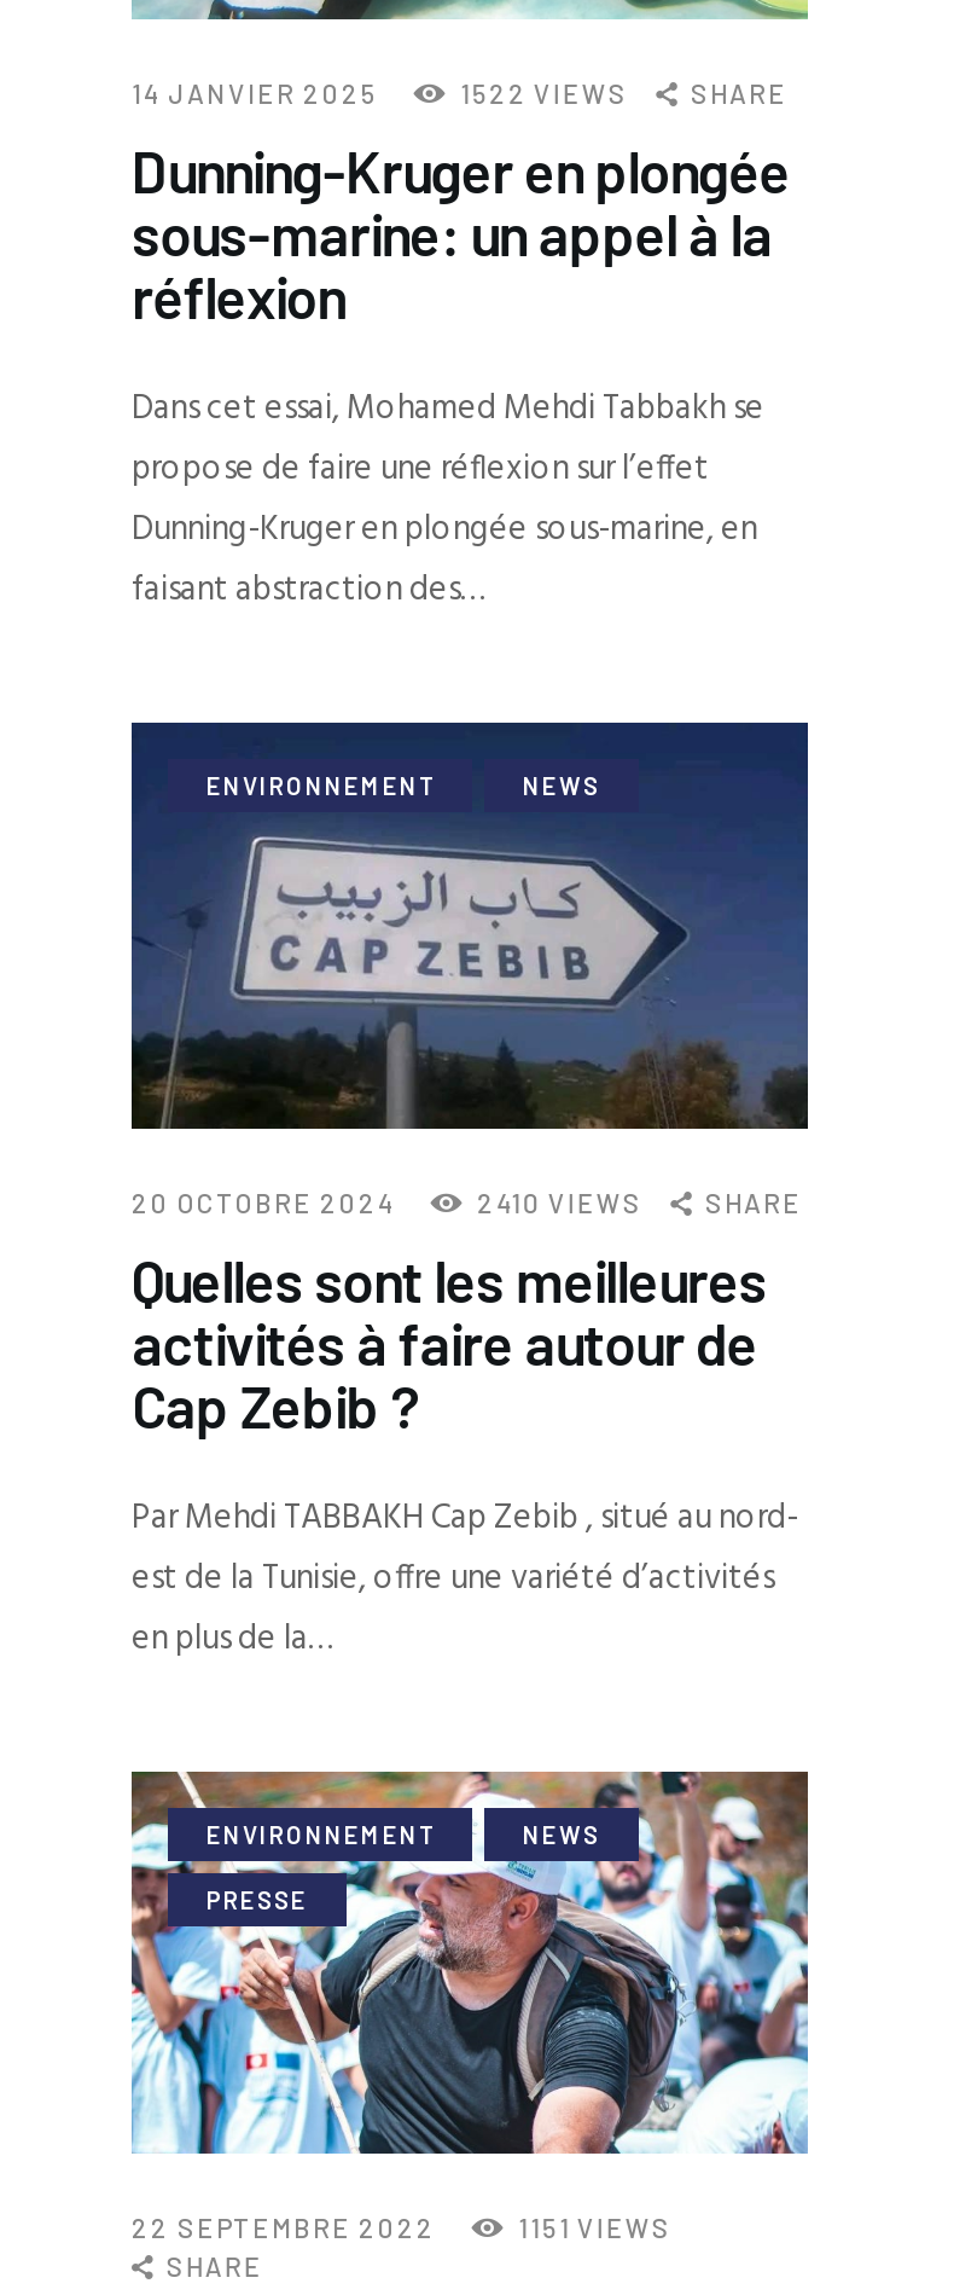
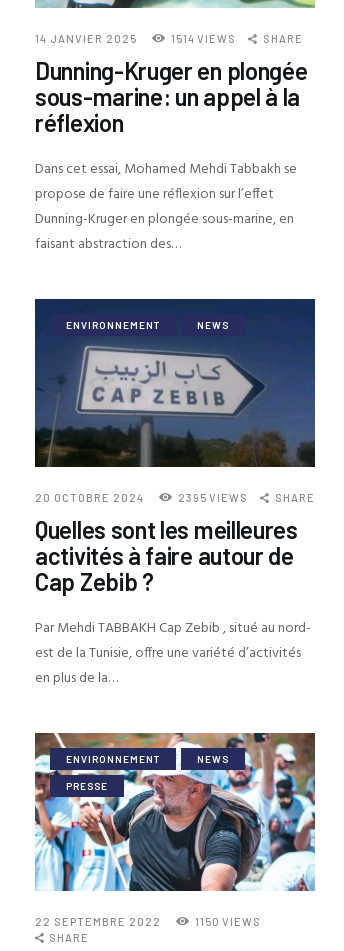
[461,78,627,109] 1522 VIEWS -> [171,32,236,45] 1514 VIEWS
[477,1187,642,1218] 2410 VIEWS -> [178,491,248,504] 2395 VIEWS
[519,2211,671,2243] 1151 VIEWS -> [195,915,261,928] 1150 VIEWS

